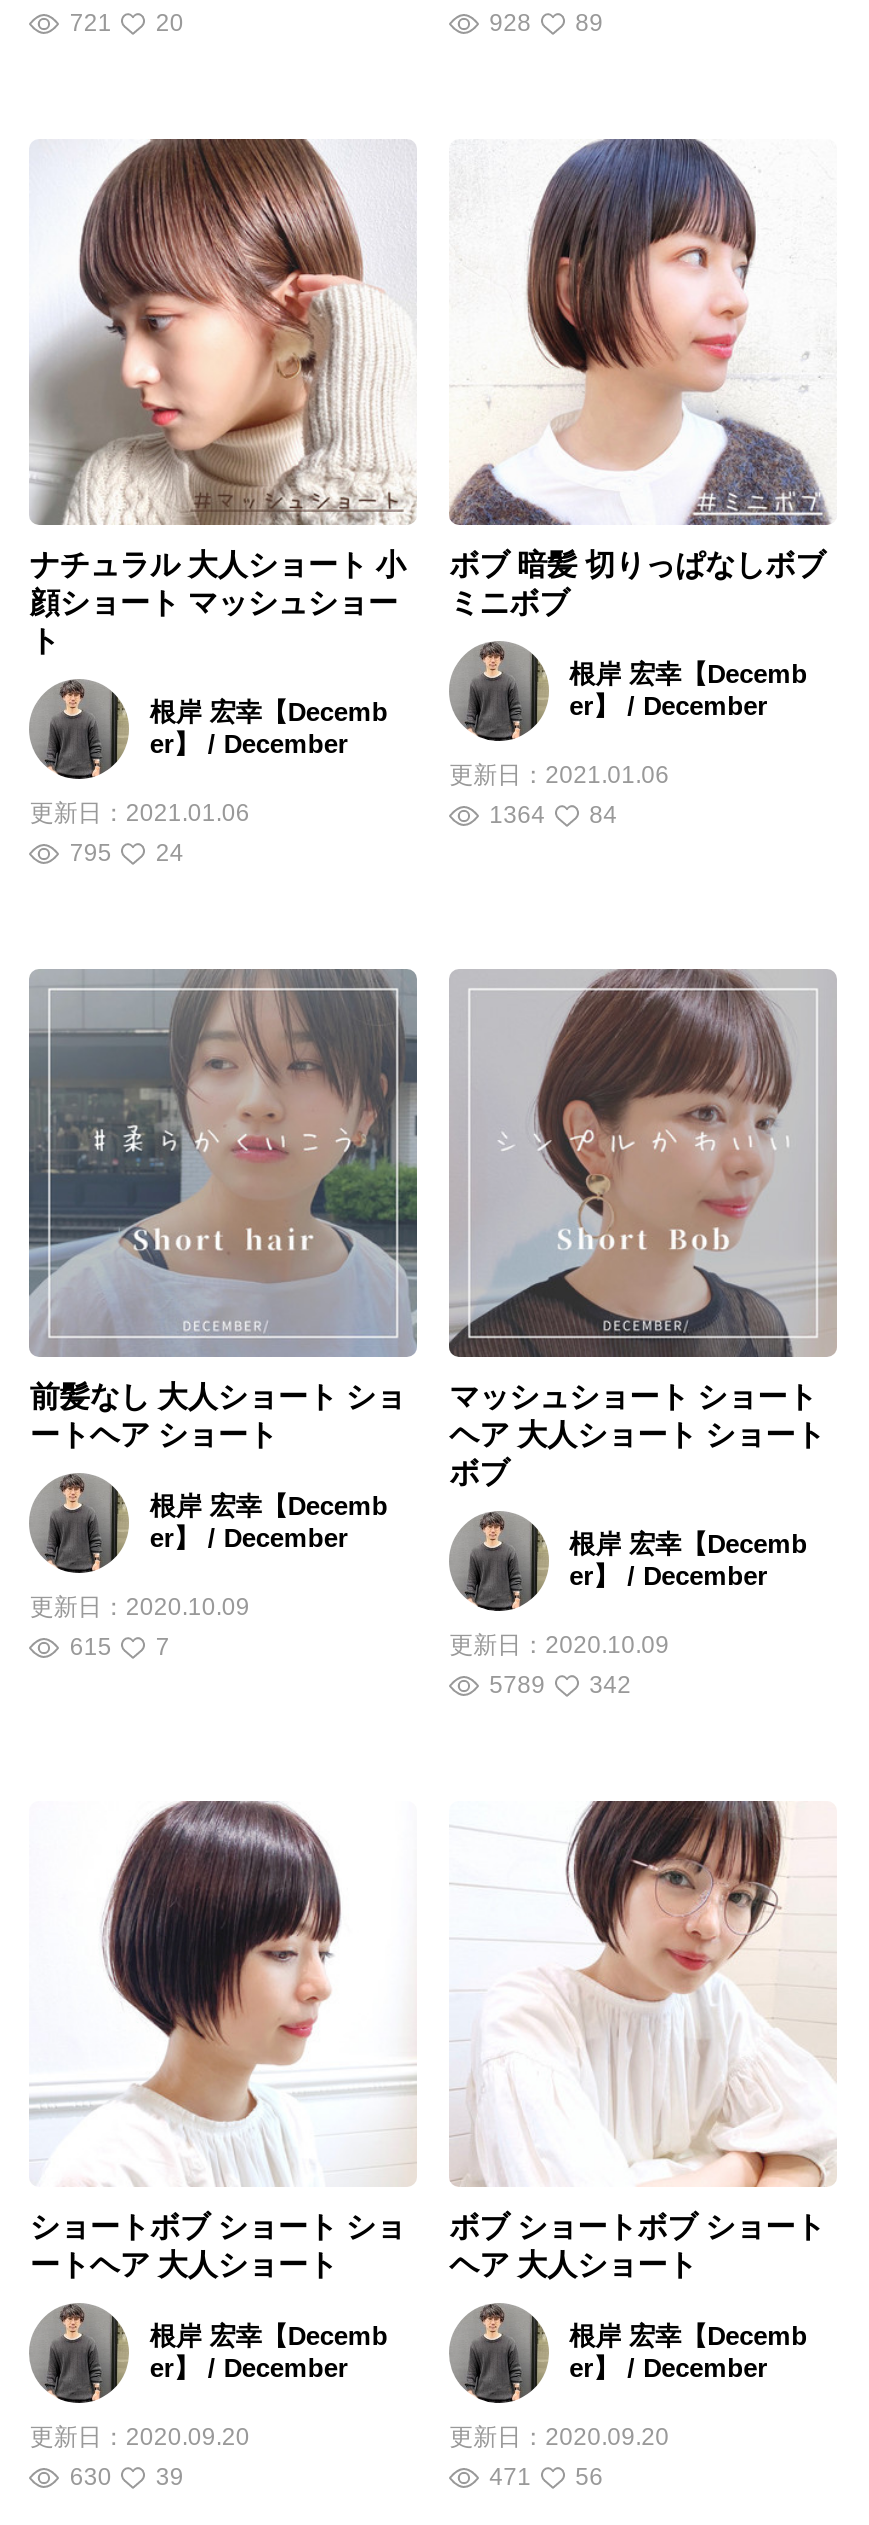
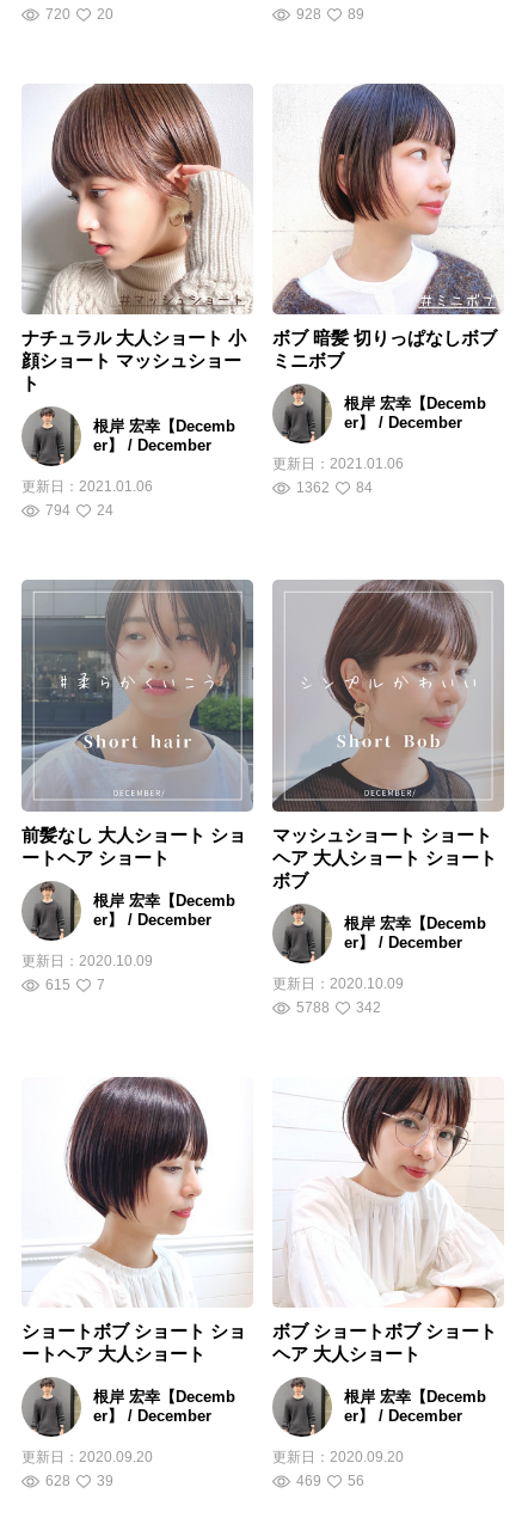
[70,9,184,37] 721 20 -> [46,6,114,22] 720 20
[489,802,617,830] 1364 84 -> [296,480,373,496] 1362 84
[70,840,184,868] 795 24 -> [46,502,114,519] 794 24
[489,1671,631,1699] 5789 342 -> [296,999,381,1016] 5788 342
[70,2464,184,2492] 630 39 -> [46,1473,114,1490] 628 39
[489,2464,603,2492] 471 56 -> [296,1473,364,1490] 469 56

